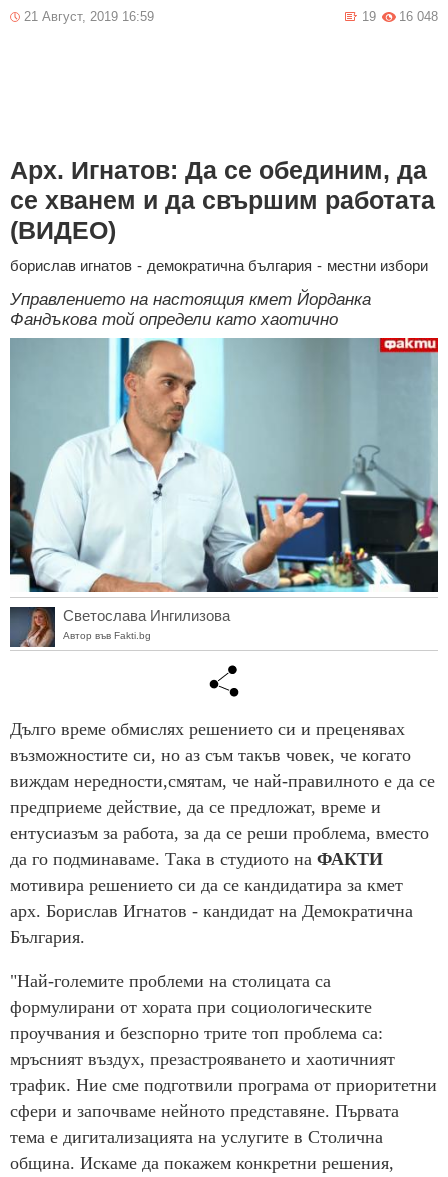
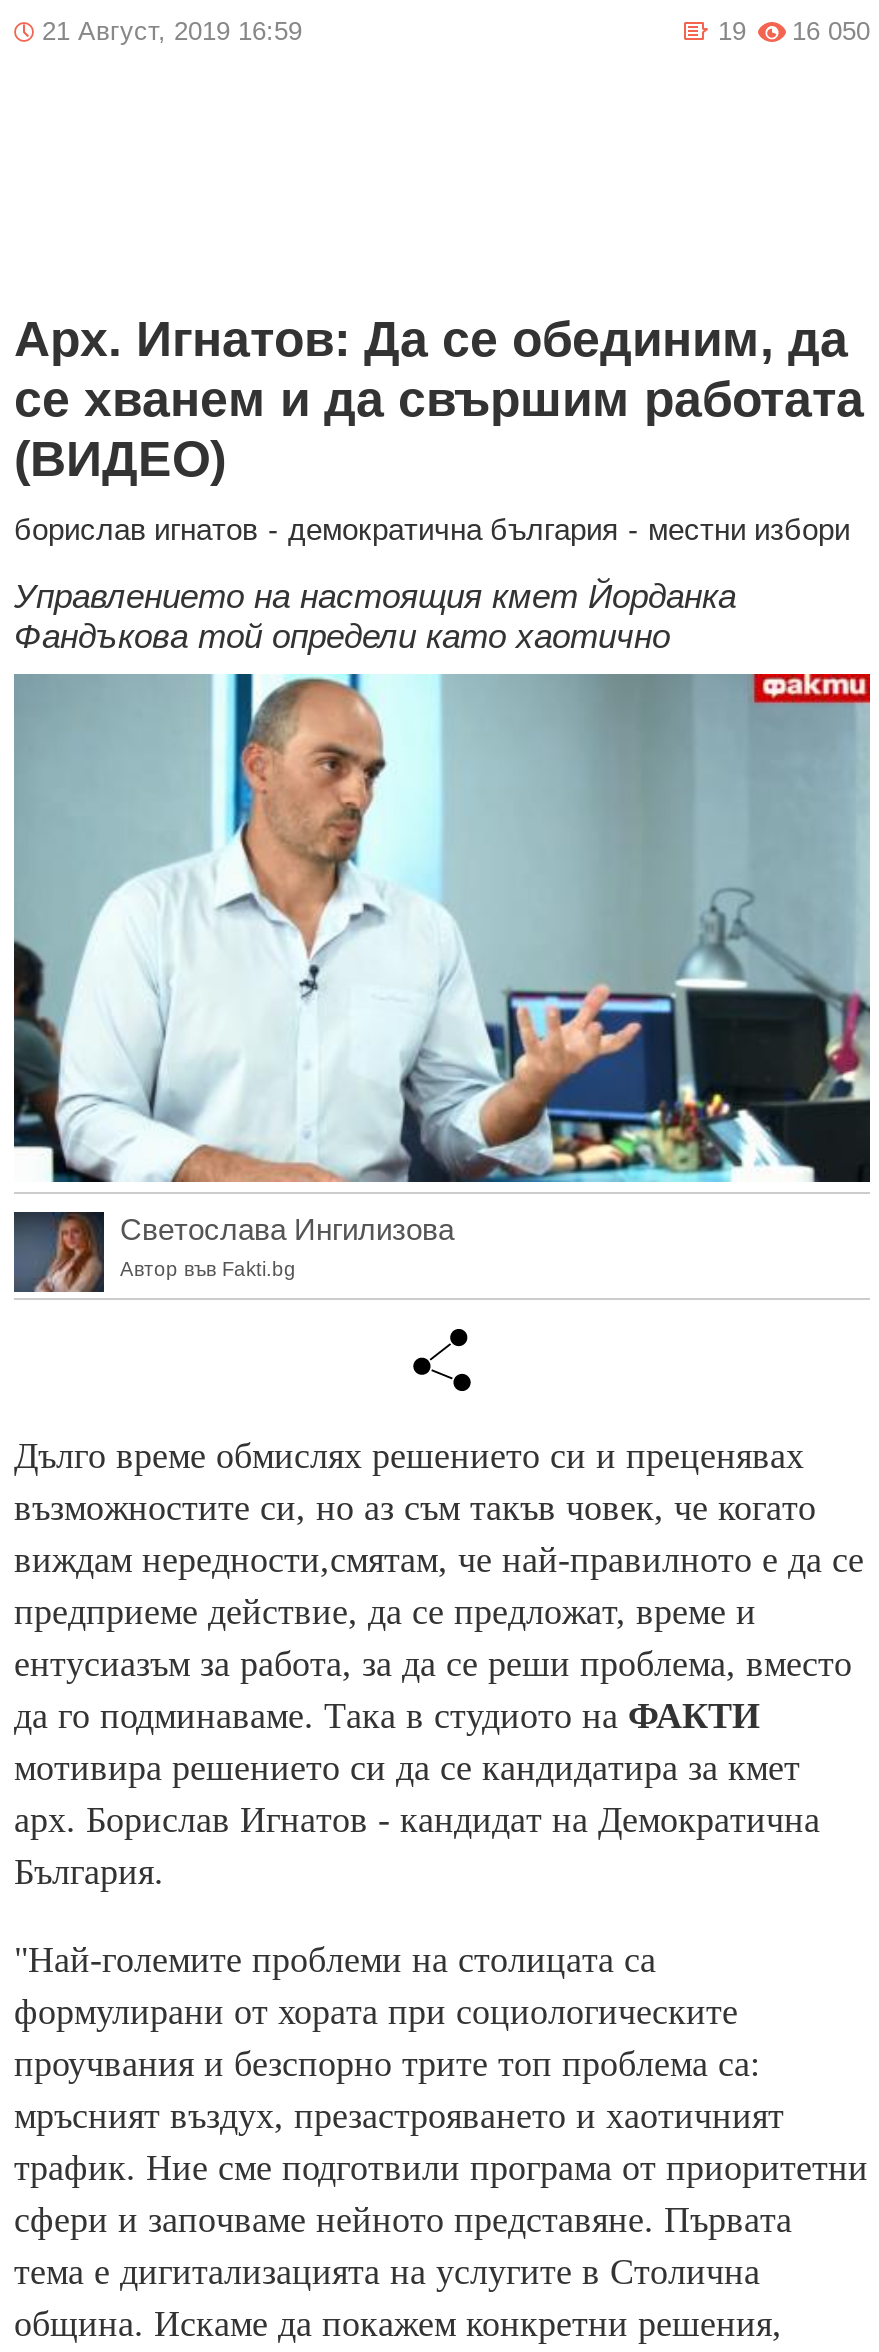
[362,9,438,24] 19 16 048 -> [718,16,870,46] 19 16 050

